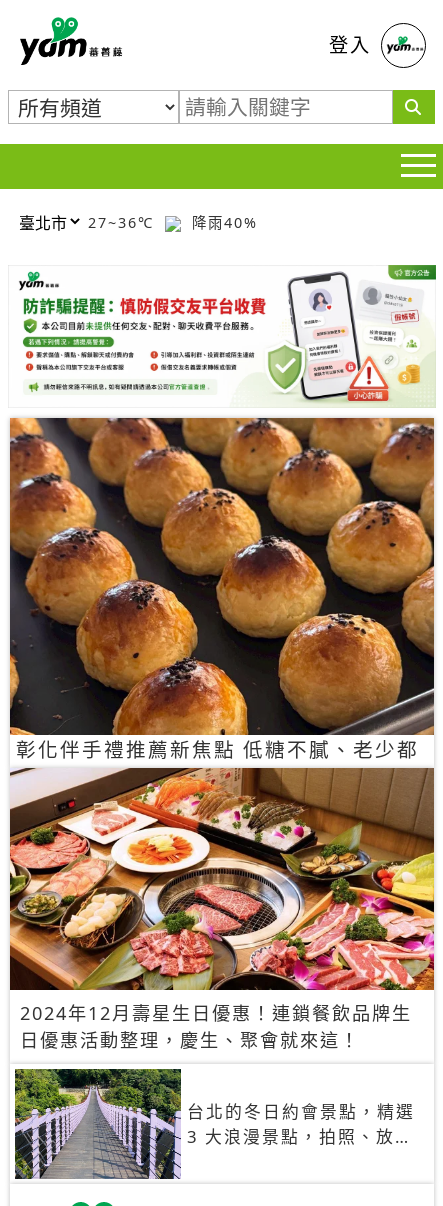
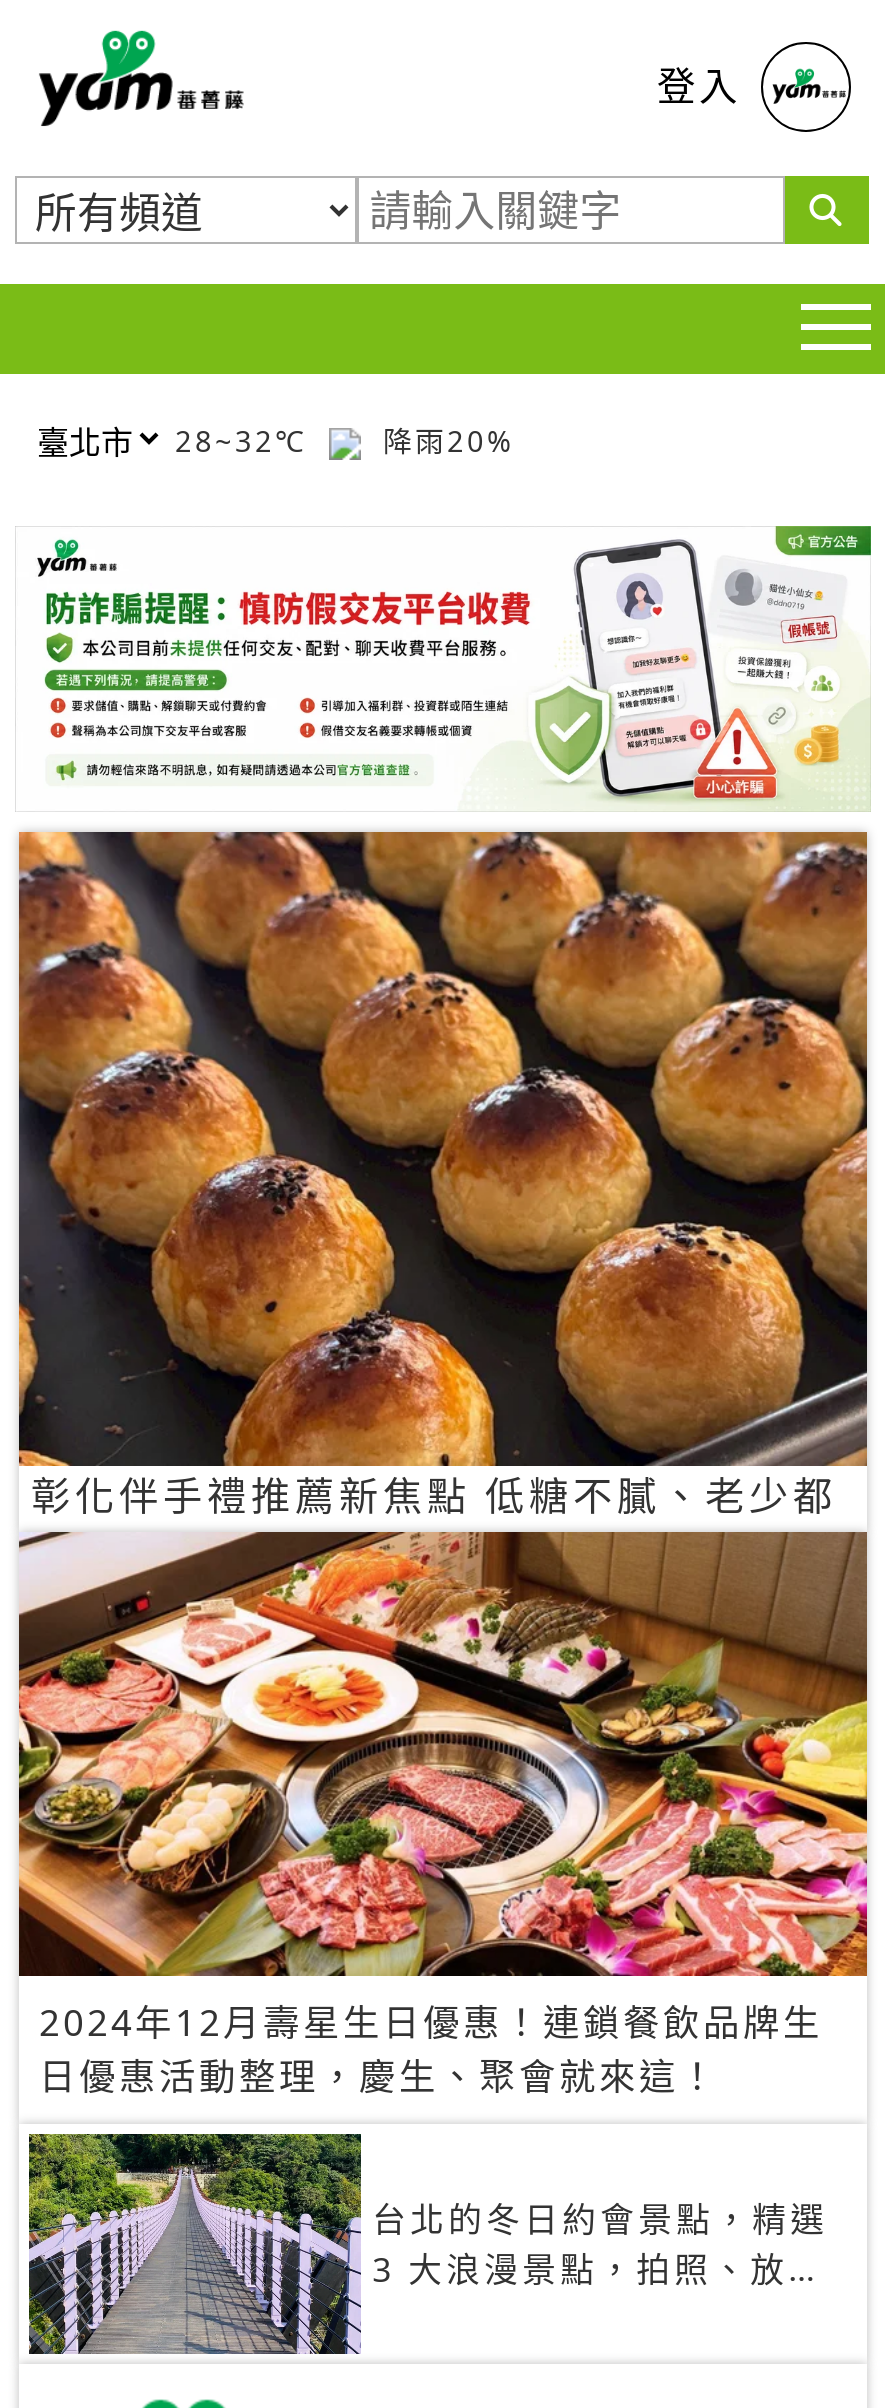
[88,212,160,231] 27~36℃ -> [175,421,319,459] 28~32℃
[186,212,258,231] 降雨40% -> [371,421,515,459] 降雨20%

